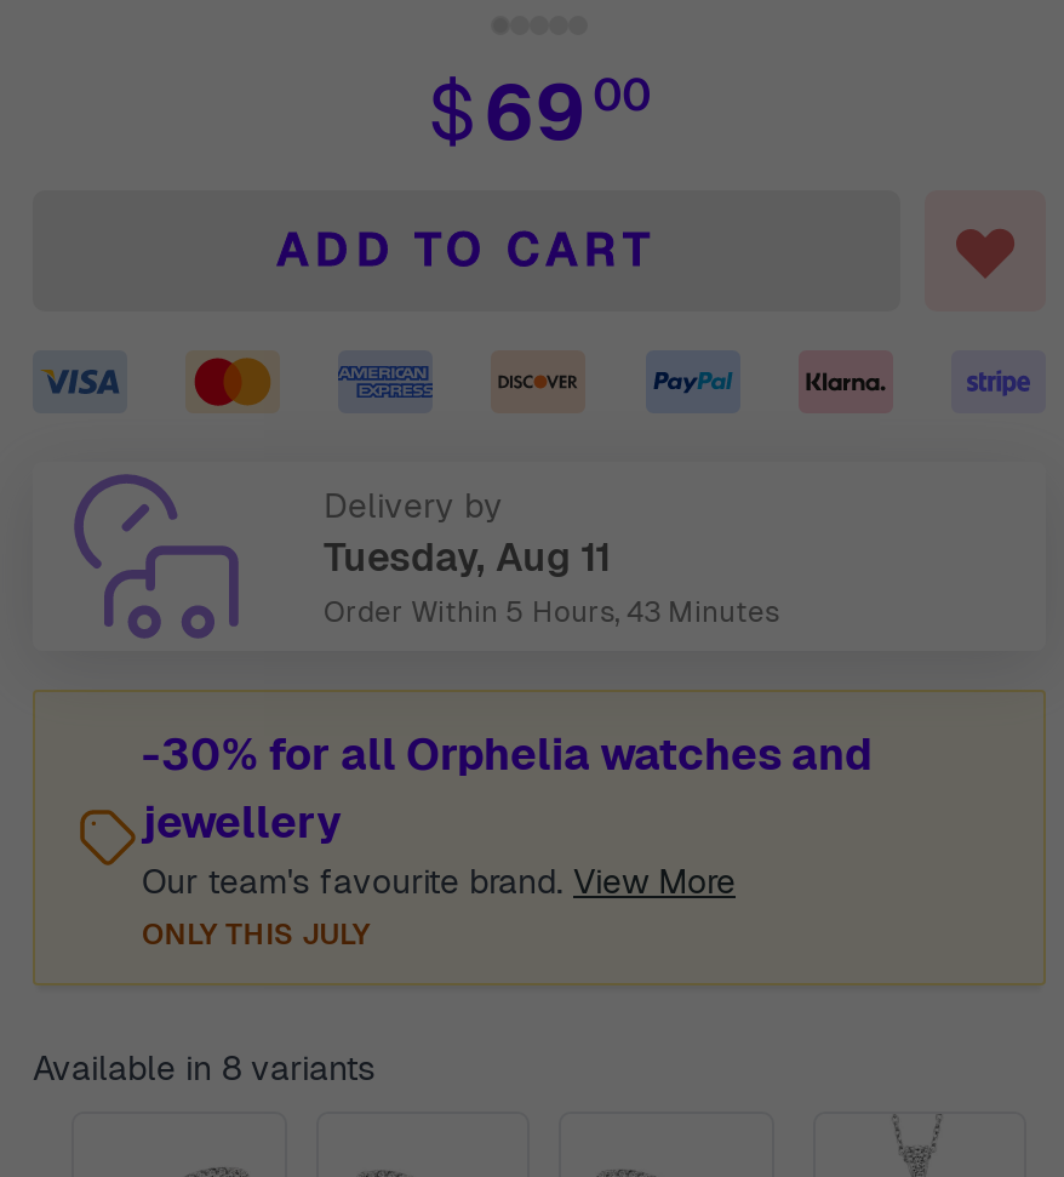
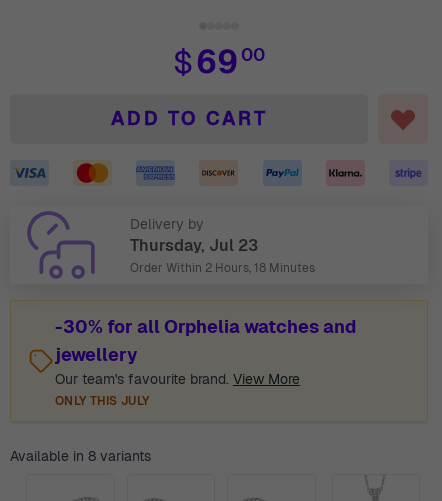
[324,532,779,632] Tuesday, Aug 11 | Order Within 5 Hours, 43 Minutes -> [130,235,315,276] Thursday, Jul 23 | Order Within 2 Hours, 18 Minutes

